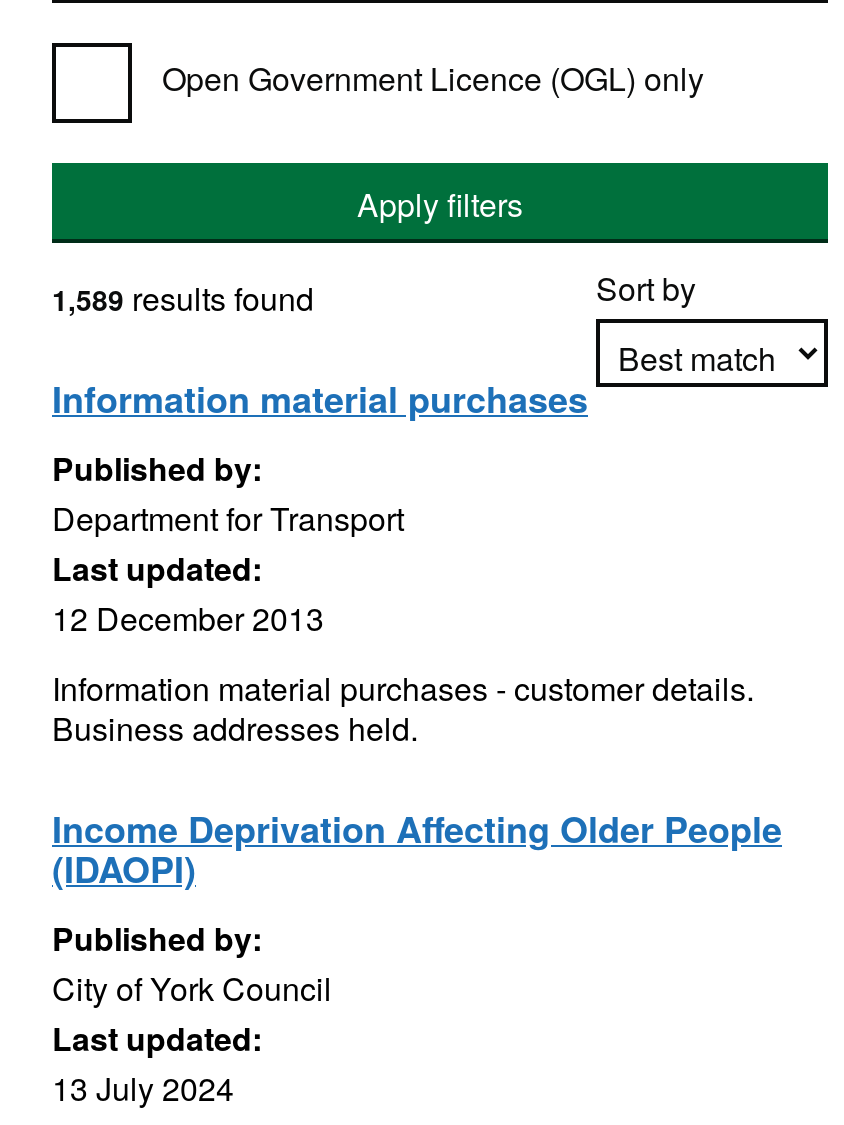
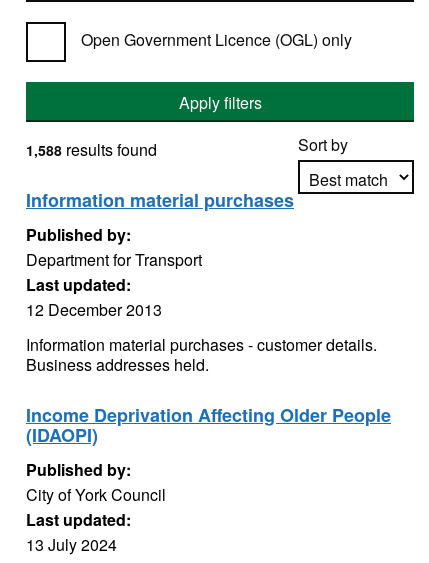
[52,275,314,321] 1,589 results found -> [26,138,157,161] 1,588 results found

